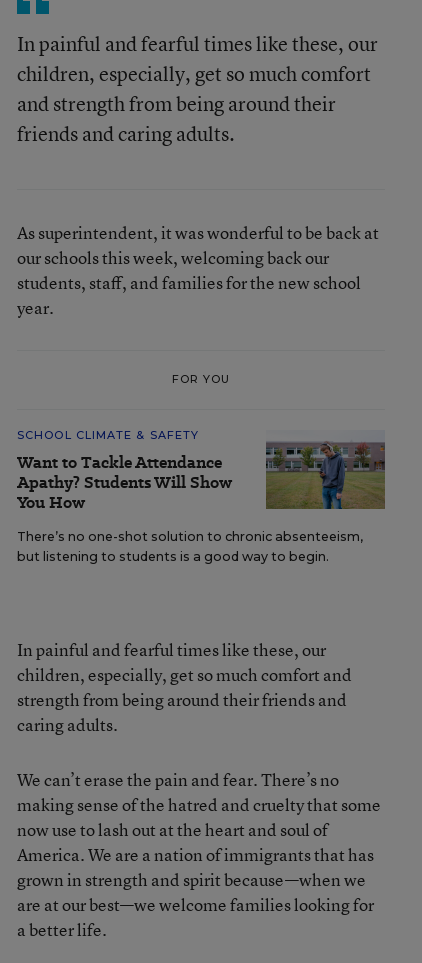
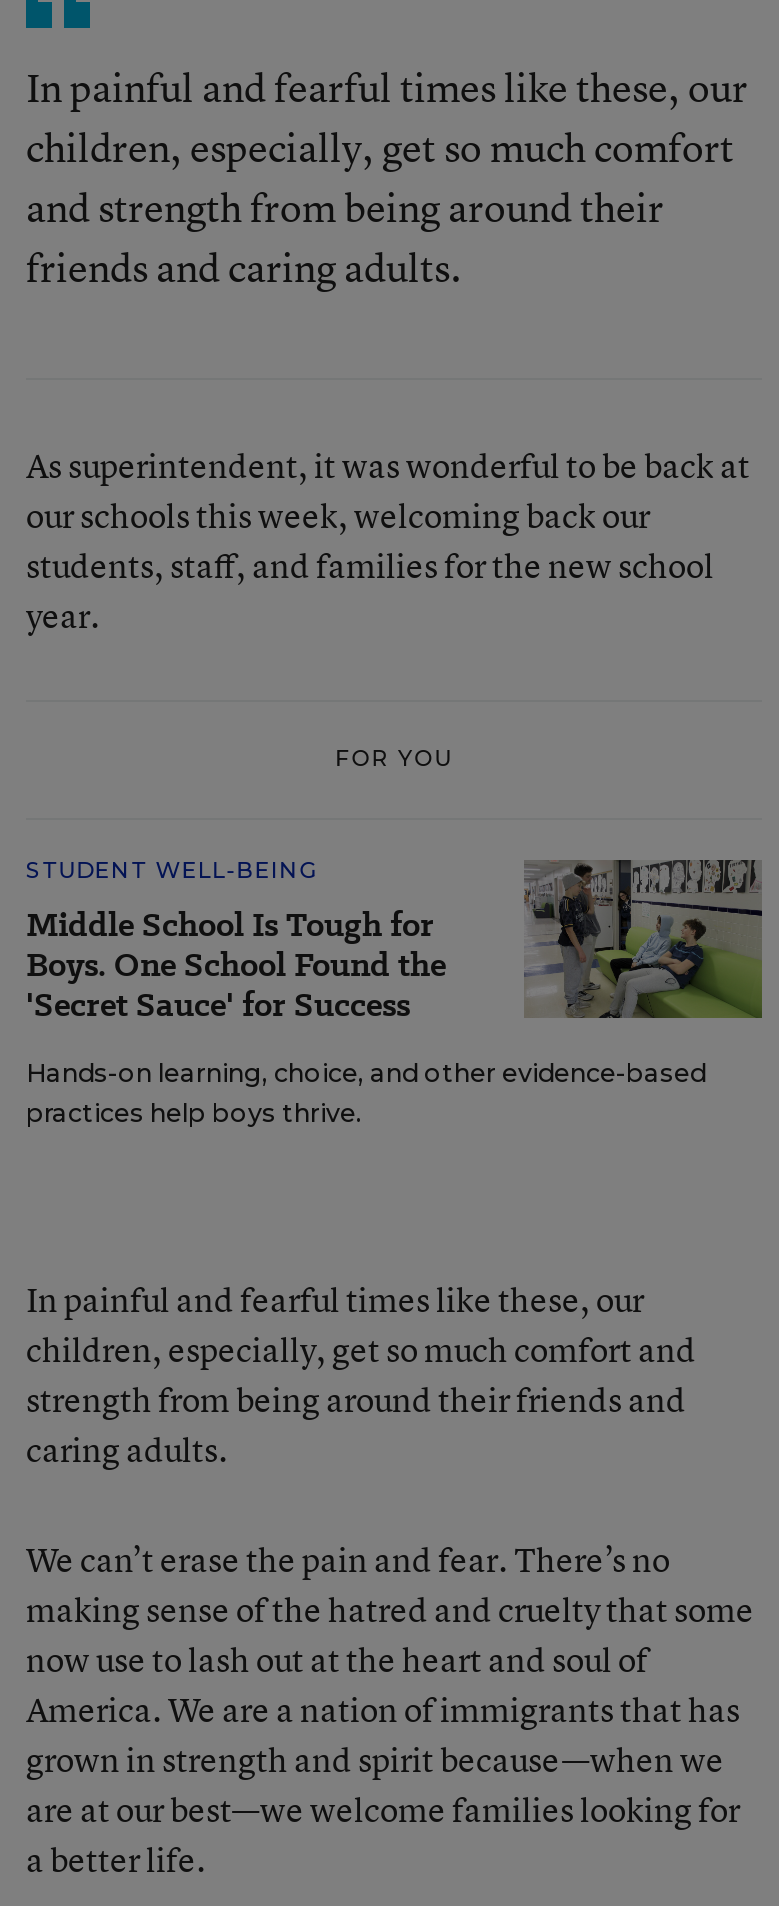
[17,428,232,514] SCHOOL CLIMATE & SAFETY | Want to Tackle Attendance | Apathy? Students Will Show | You How -> [26,855,446,1027] STUDENT WELL-BEING | Middle School Is Tough for | Boys. One School Found the | 'Secret Sauce' for Success
[17,430,385,564] [image] | There’s no one-shot solution to chronic absenteeism, | but listening to students is a good way to begin. -> [26,858,764,1127] [image] | Hands-on learning, choice, and other evidence-based | practices help boys thrive.

